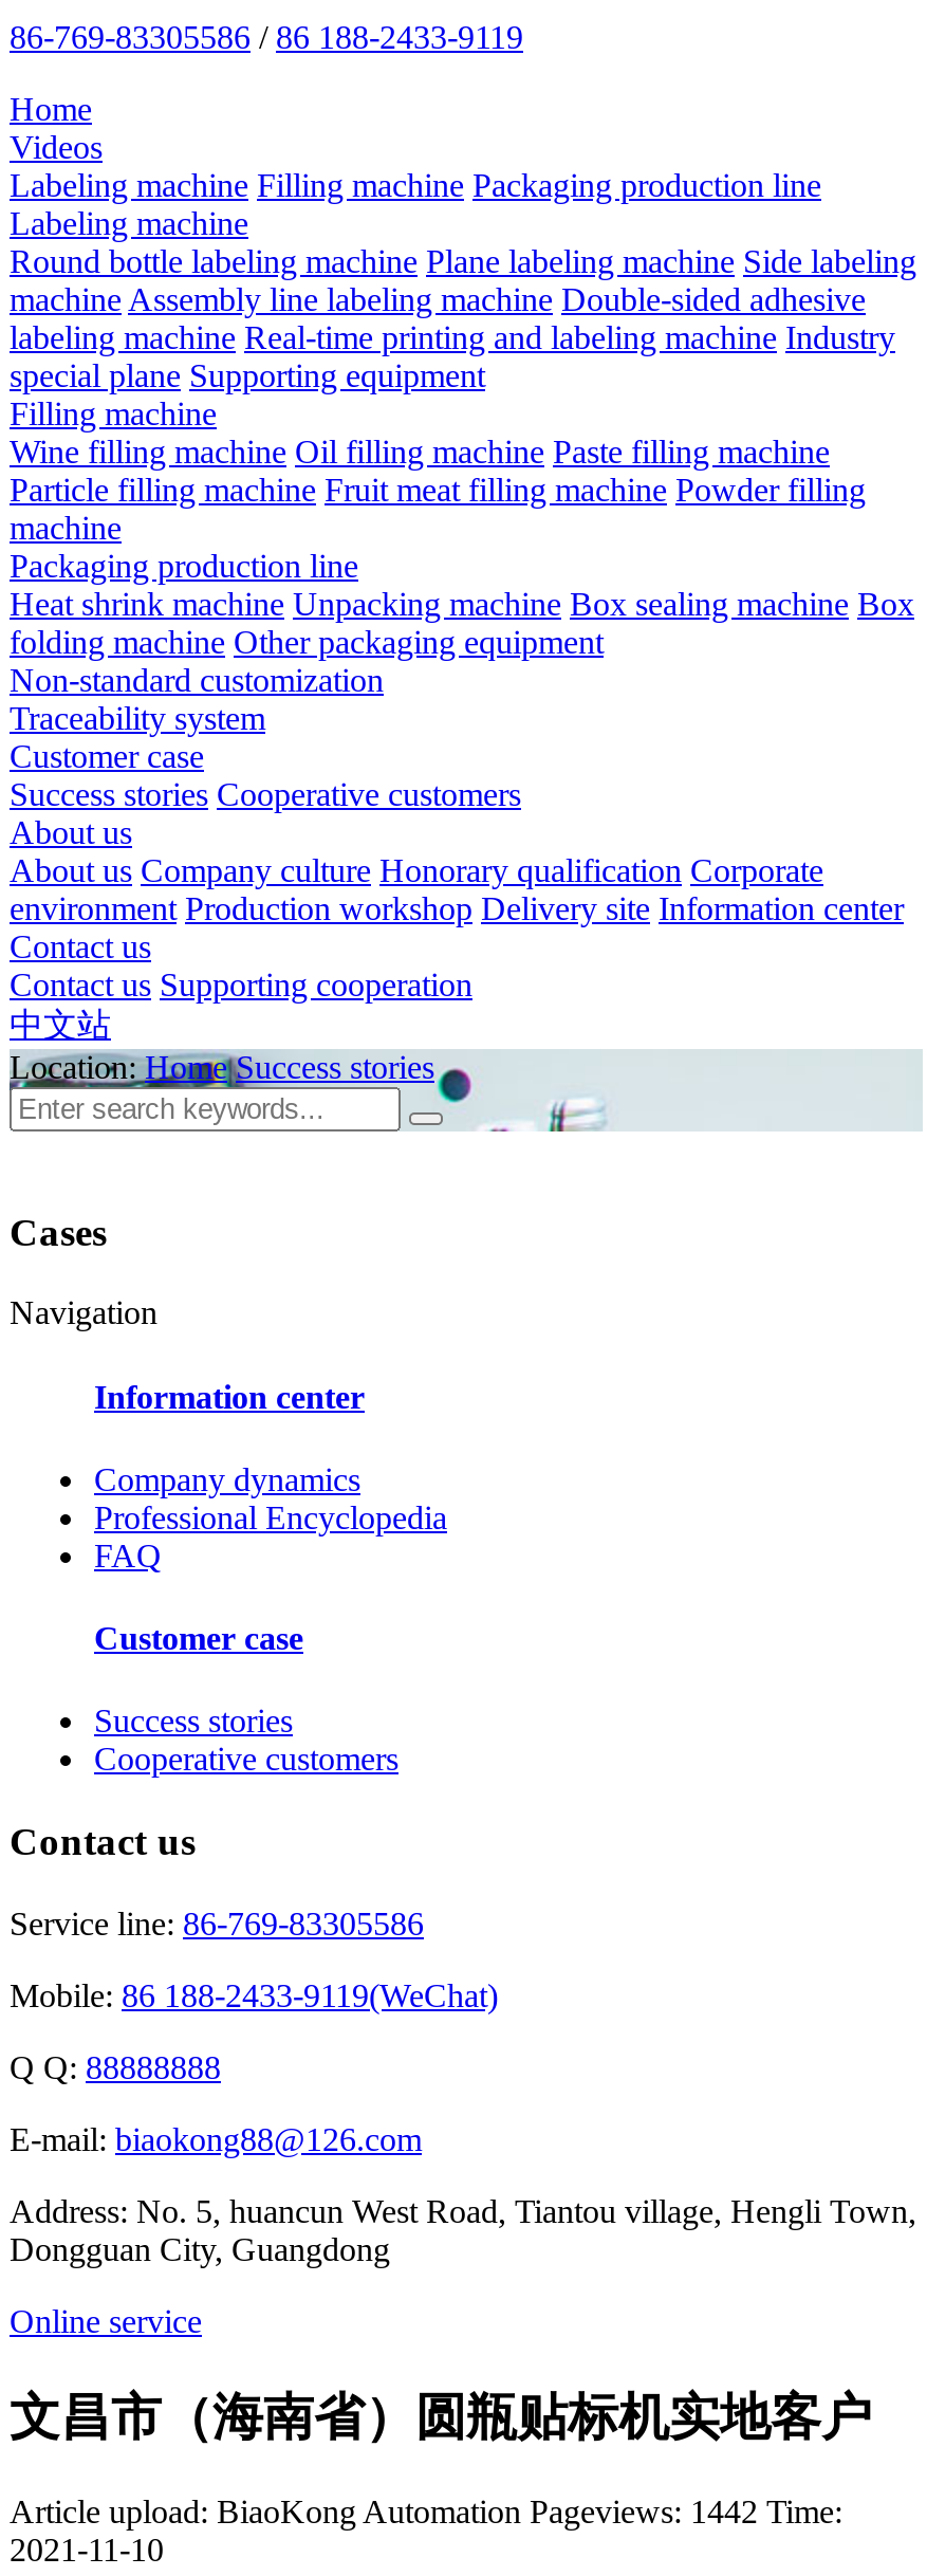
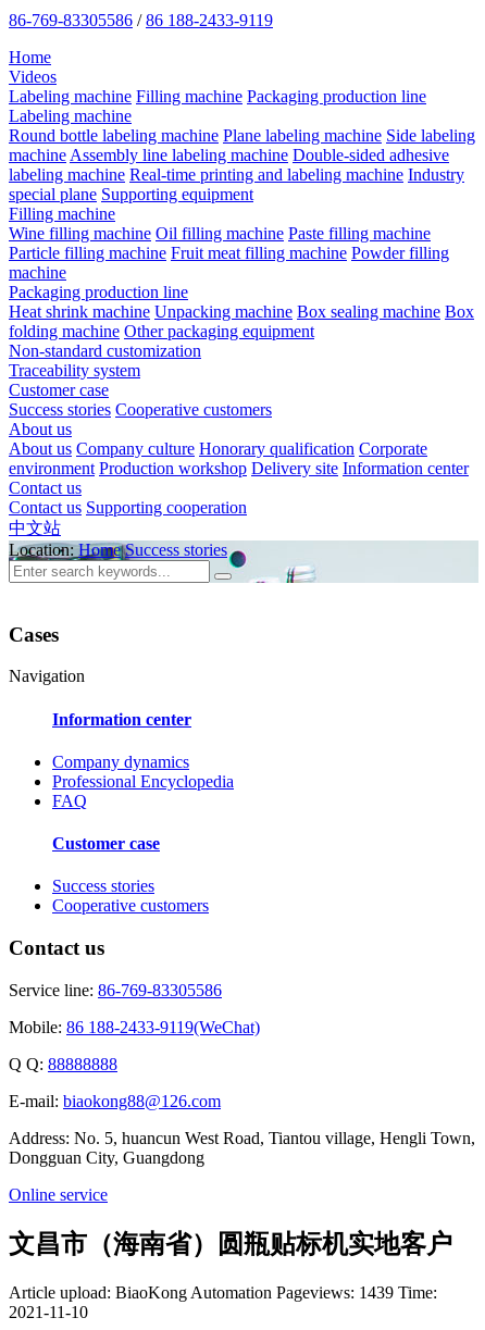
[10,2493,842,2529] Article upload: BiaoKong Automation Pageviews: 1442 Time: -> [9,1283,437,1301] Article upload: BiaoKong Automation Pageviews: 1439 Time:

